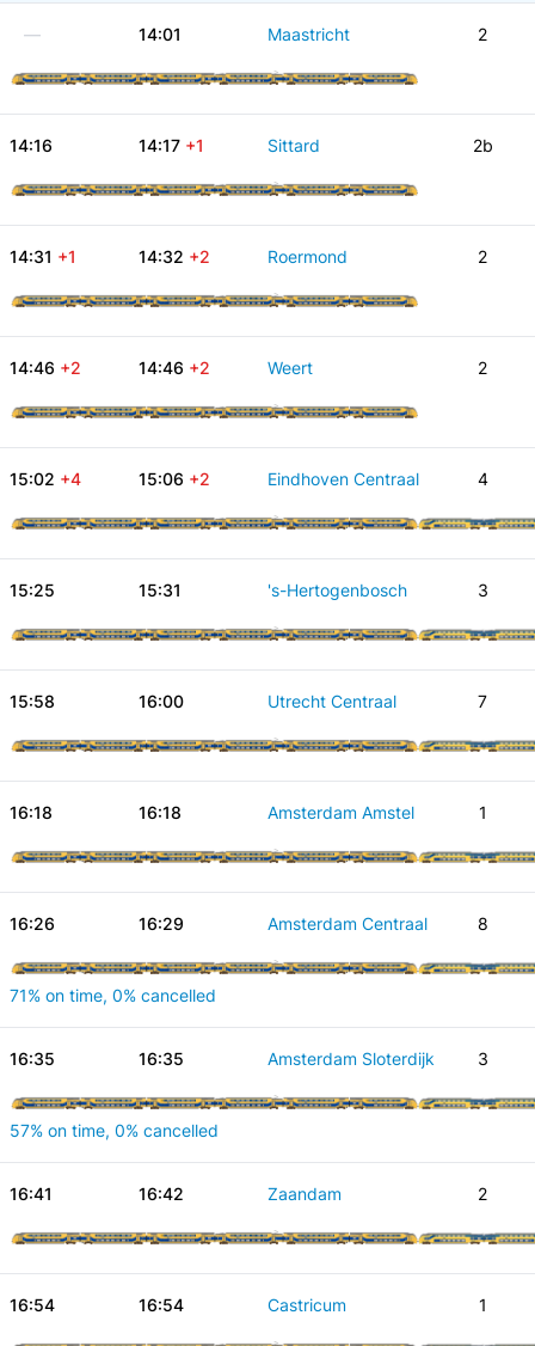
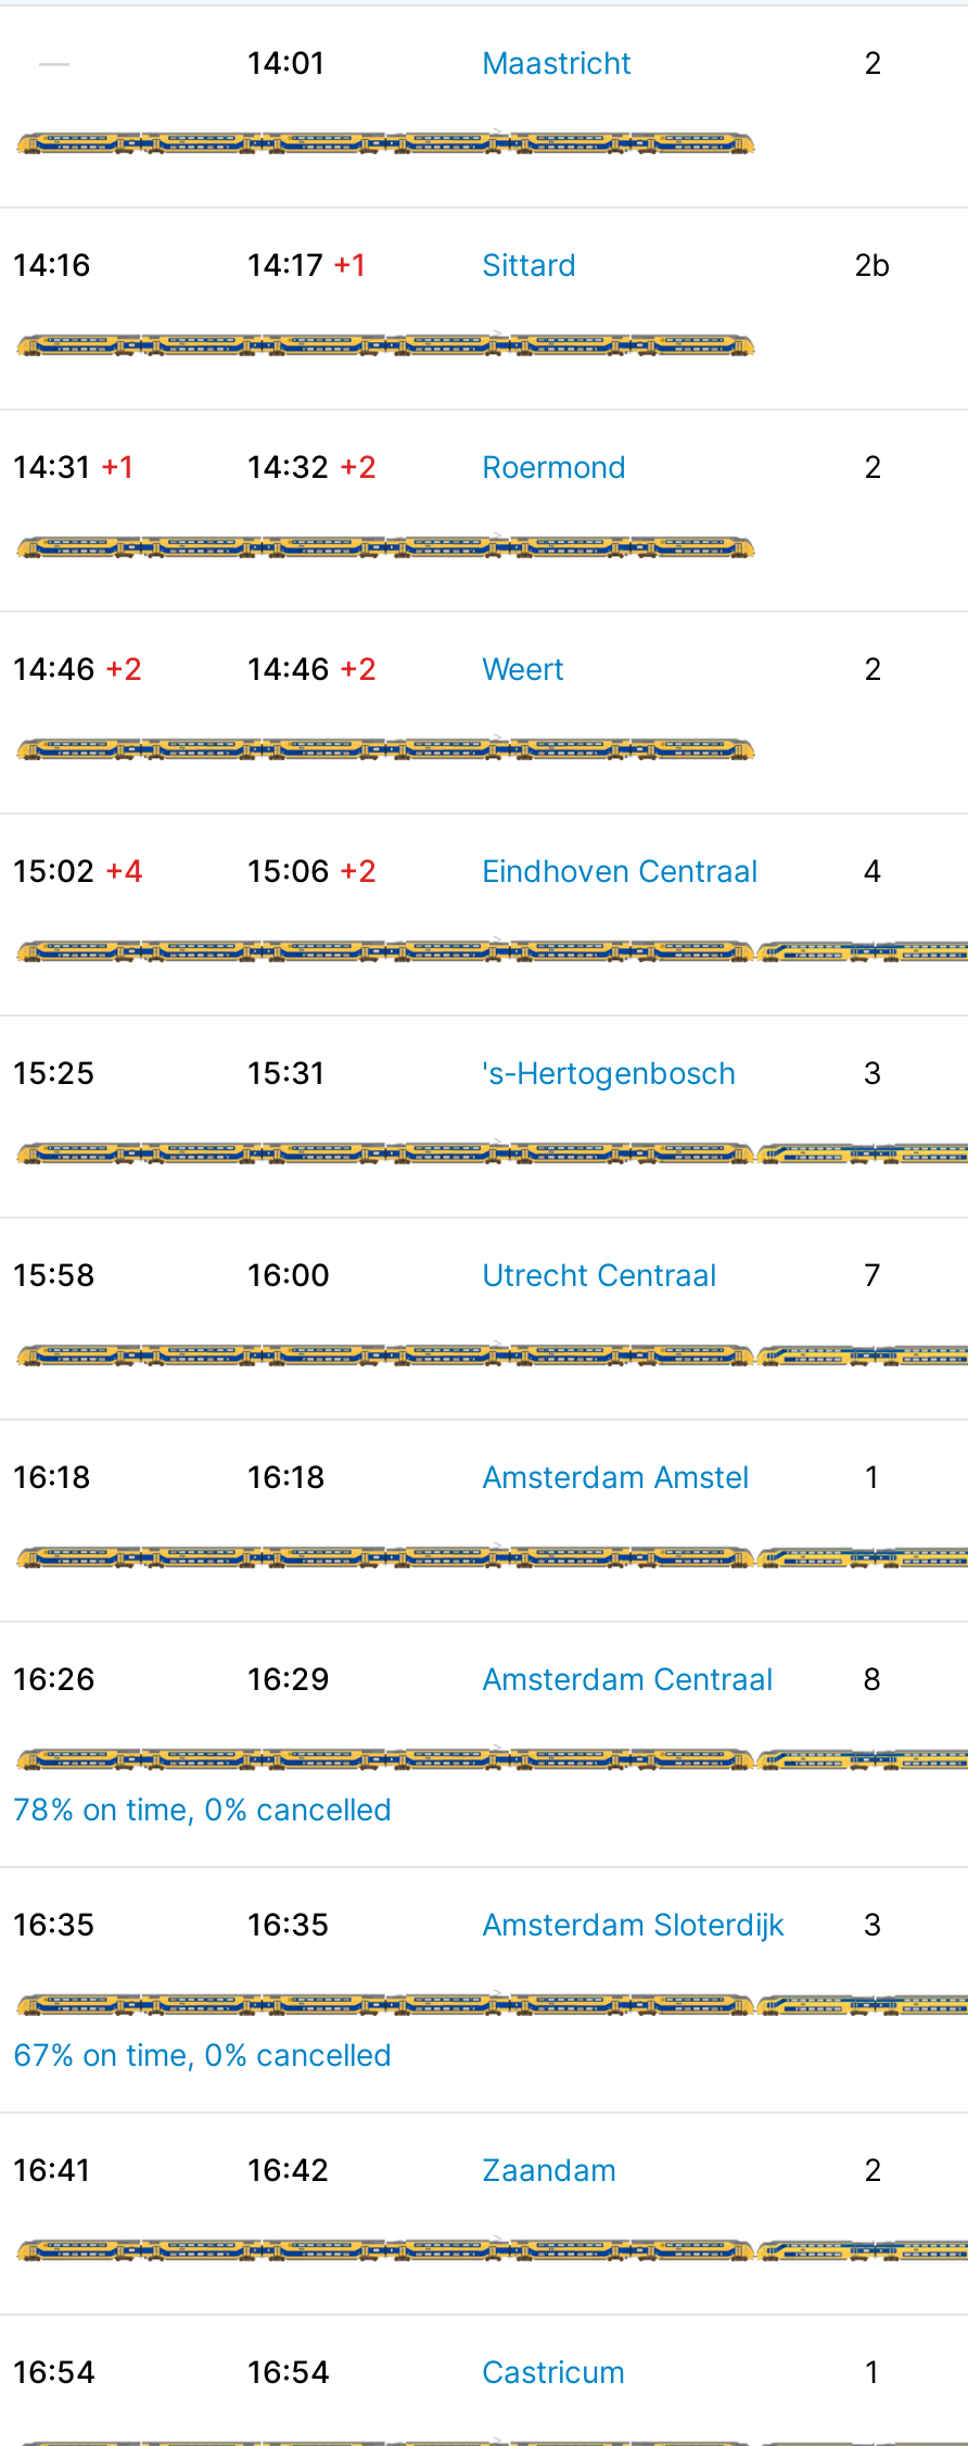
[10,985,216,1005] 71% on time, 0% cancelled -> [13,1790,393,1827] 78% on time, 0% cancelled
[10,1120,219,1140] 57% on time, 0% cancelled -> [13,2035,393,2072] 67% on time, 0% cancelled

